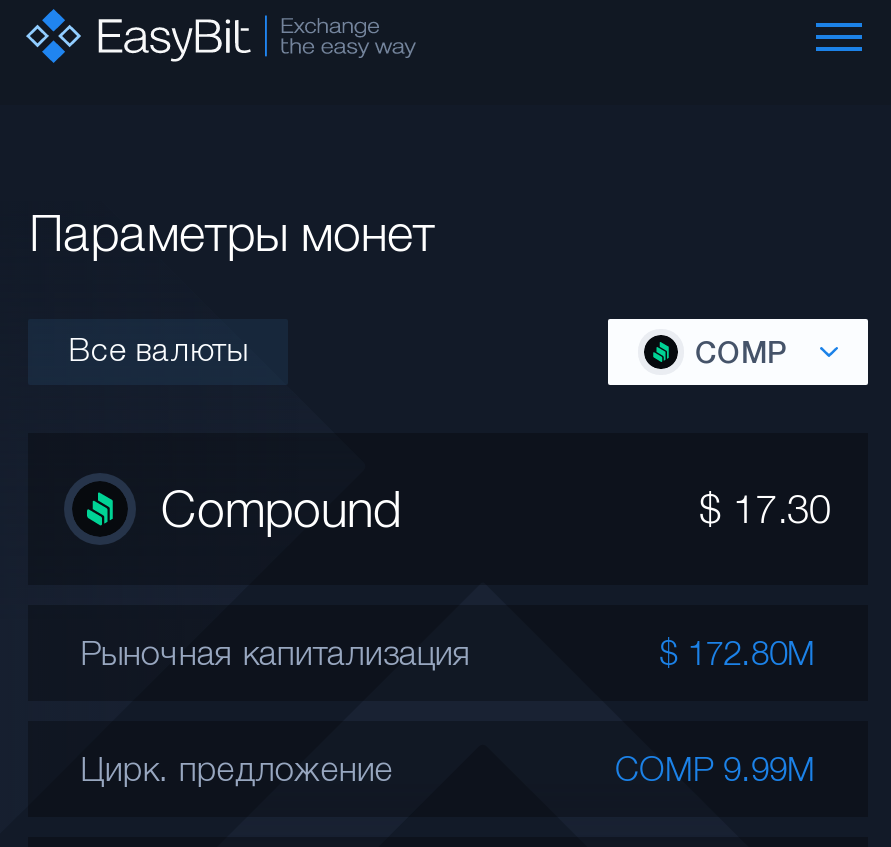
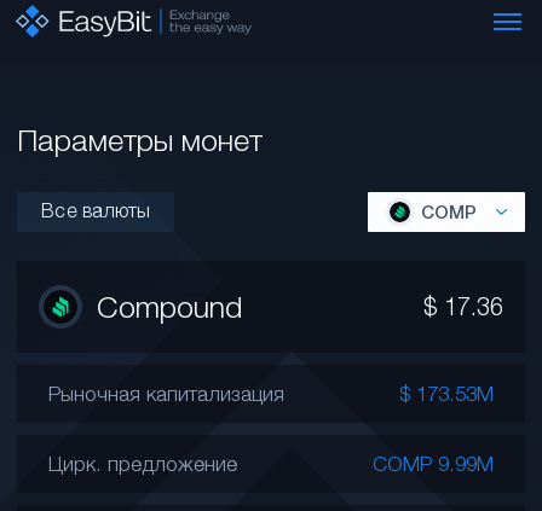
[699,485,831,531] $ 17.30 -> [423,292,503,320] $ 17.36
[659,633,815,673] $ 172.80M -> [399,382,493,406] $ 173.53M

